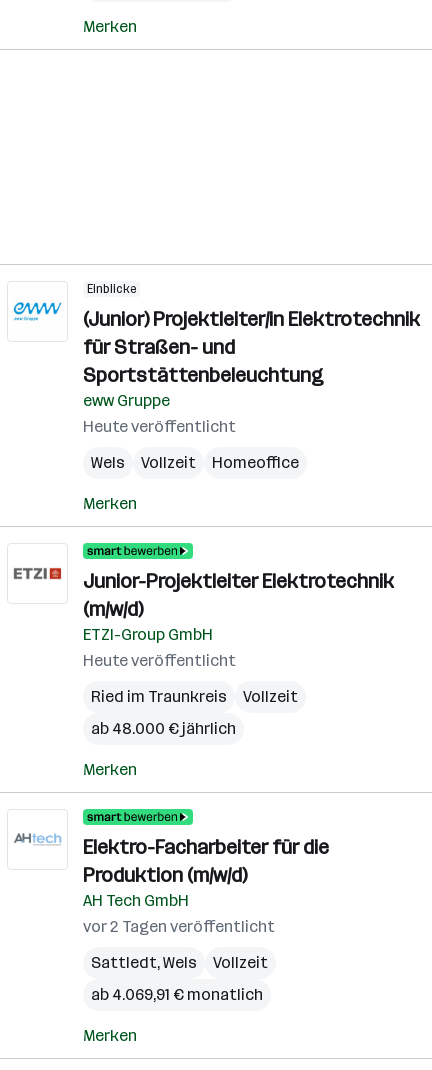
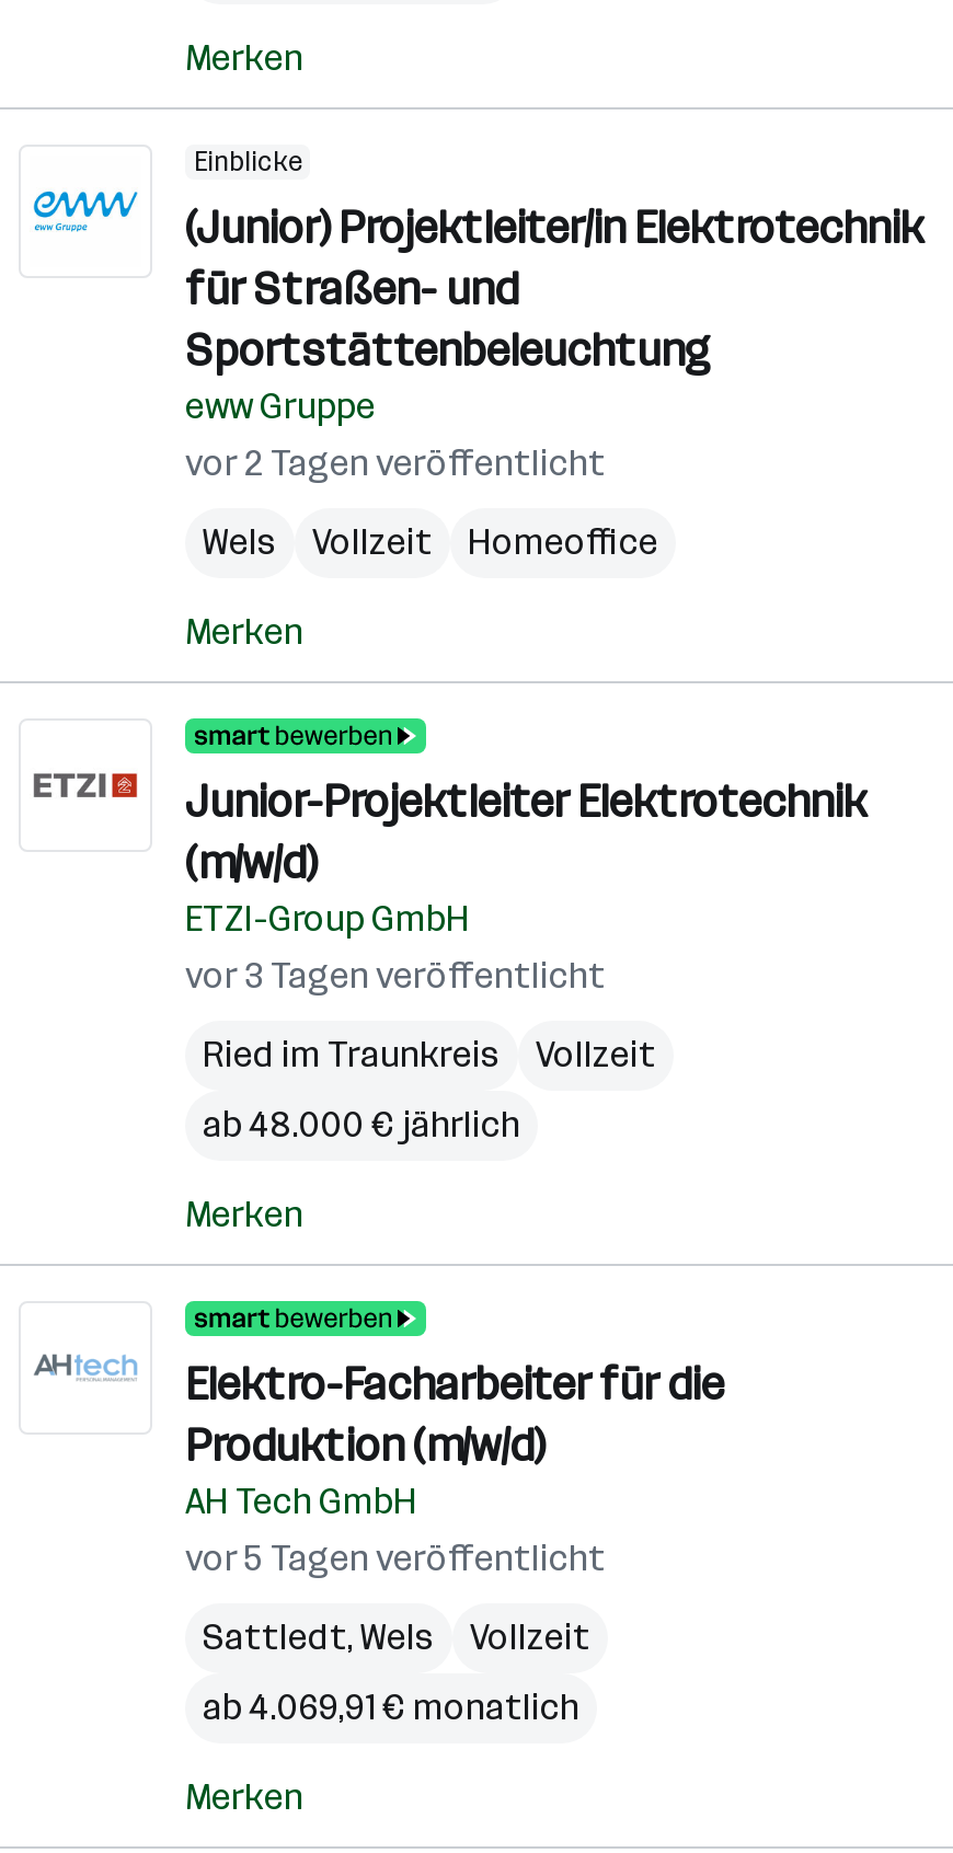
[83,417,236,436] Heute veröffentlicht -> none
[83,651,236,670] Heute veröffentlicht -> [185,955,606,997] vor 3 Tagen veröffentlicht
none -> [185,1538,606,1579] vor 5 Tagen veröffentlicht
moved [83,917,275,936] -> [185,442,606,484]: vor 2 Tagen veröffentlicht

